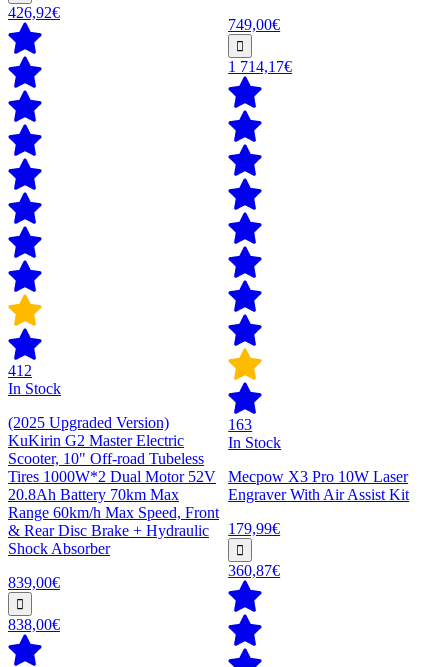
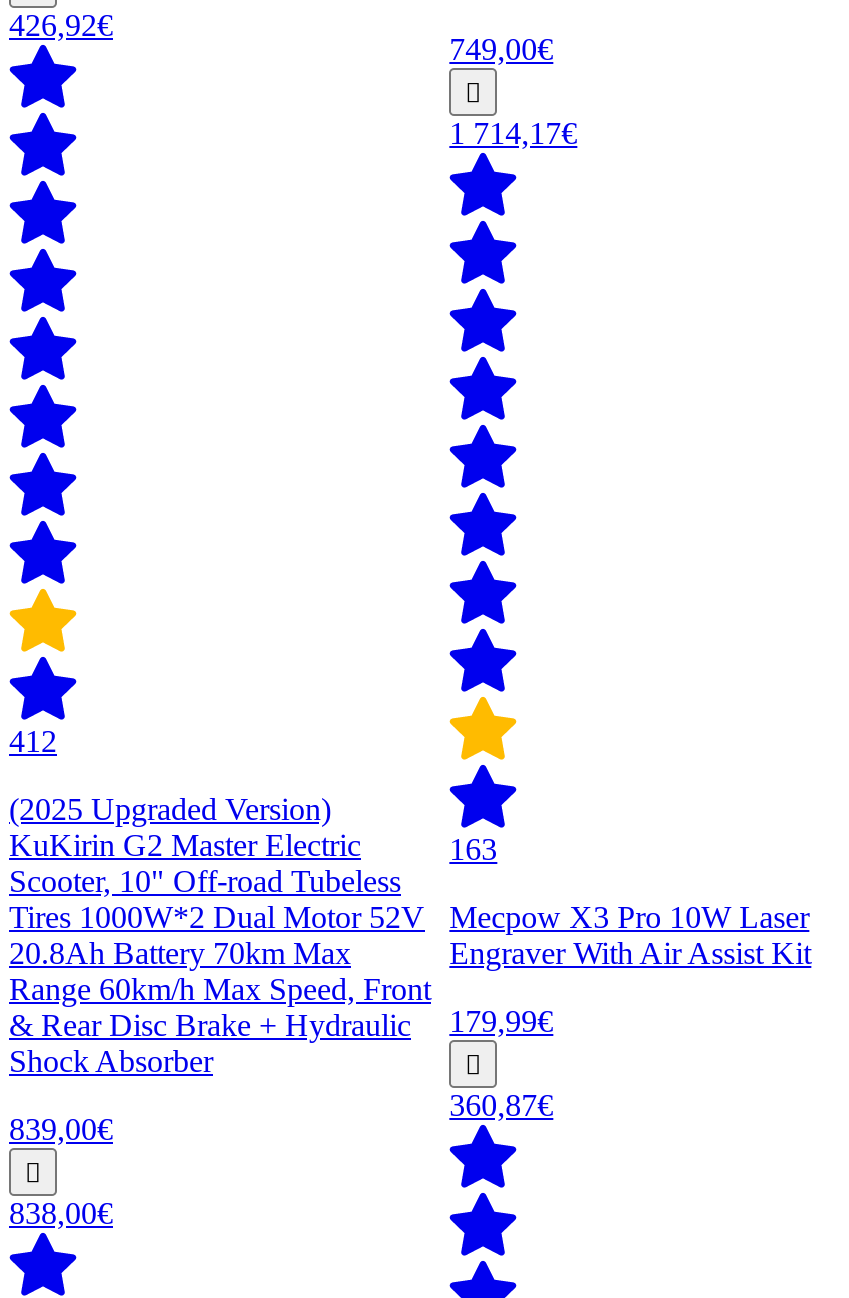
[8,380,61,397] In Stock -> none
[228,434,281,451] In Stock -> none

